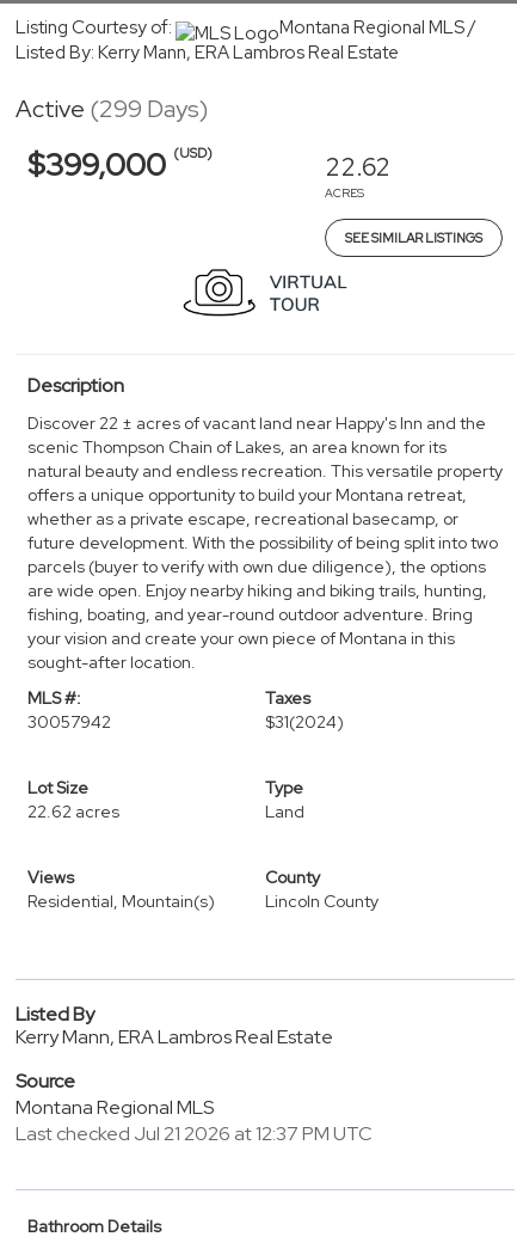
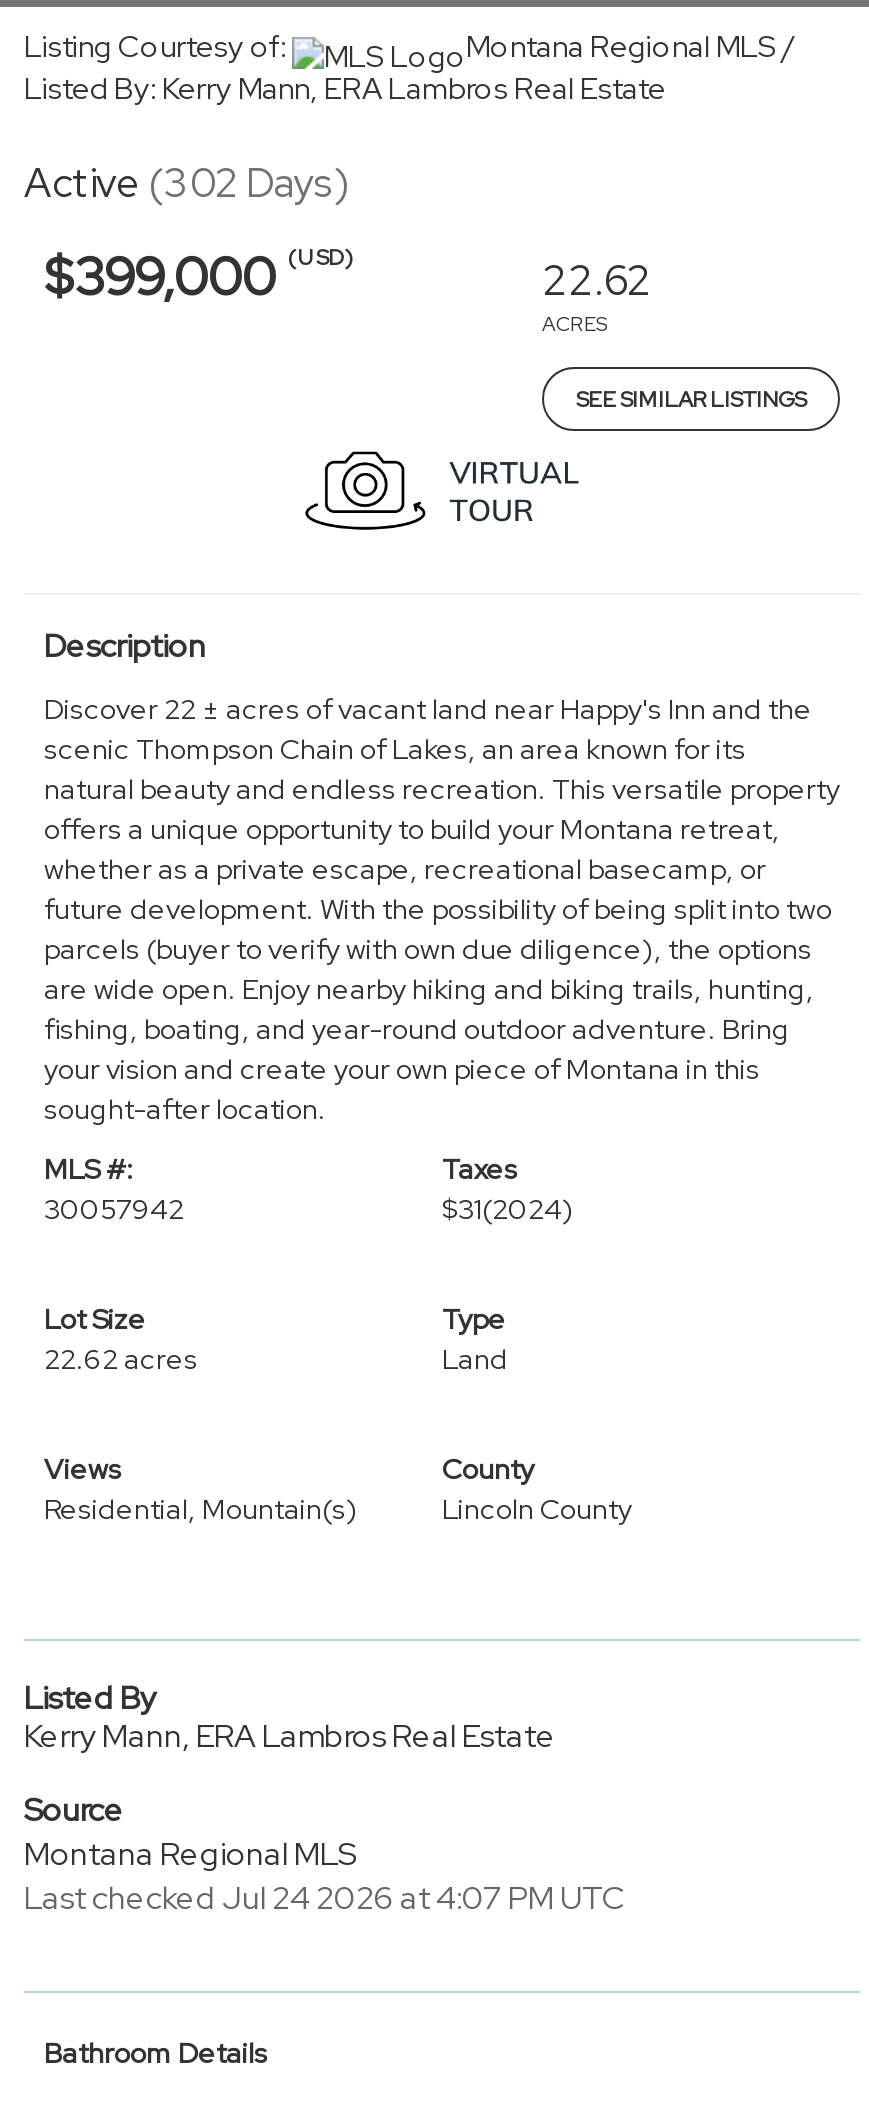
[16,93,208,124] Active (299 Days) -> [24,157,348,209] Active (302 Days)
[16,1121,373,1146] Last checked Jul 21 2026 at 12:37 PM UTC -> [24,1877,626,1919] Last checked Jul 24 2026 at 4:07 PM UTC

